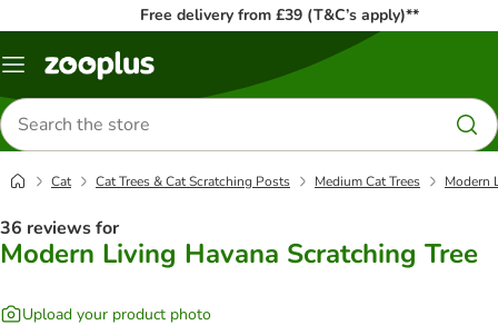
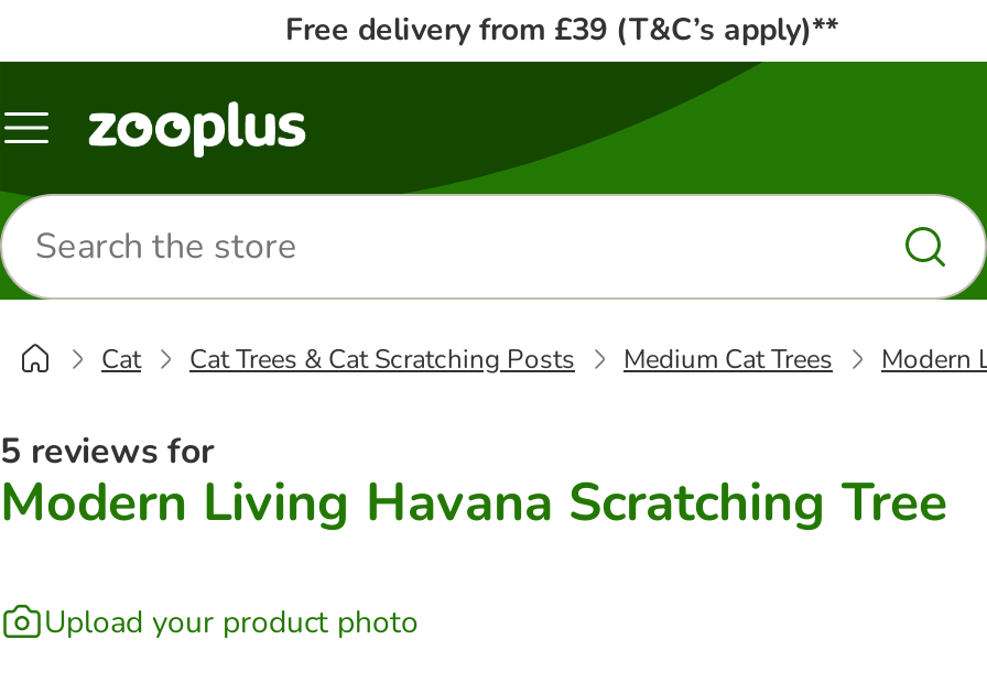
[0,216,119,240] 36 reviews for -> [0,427,214,476] 5 reviews for

